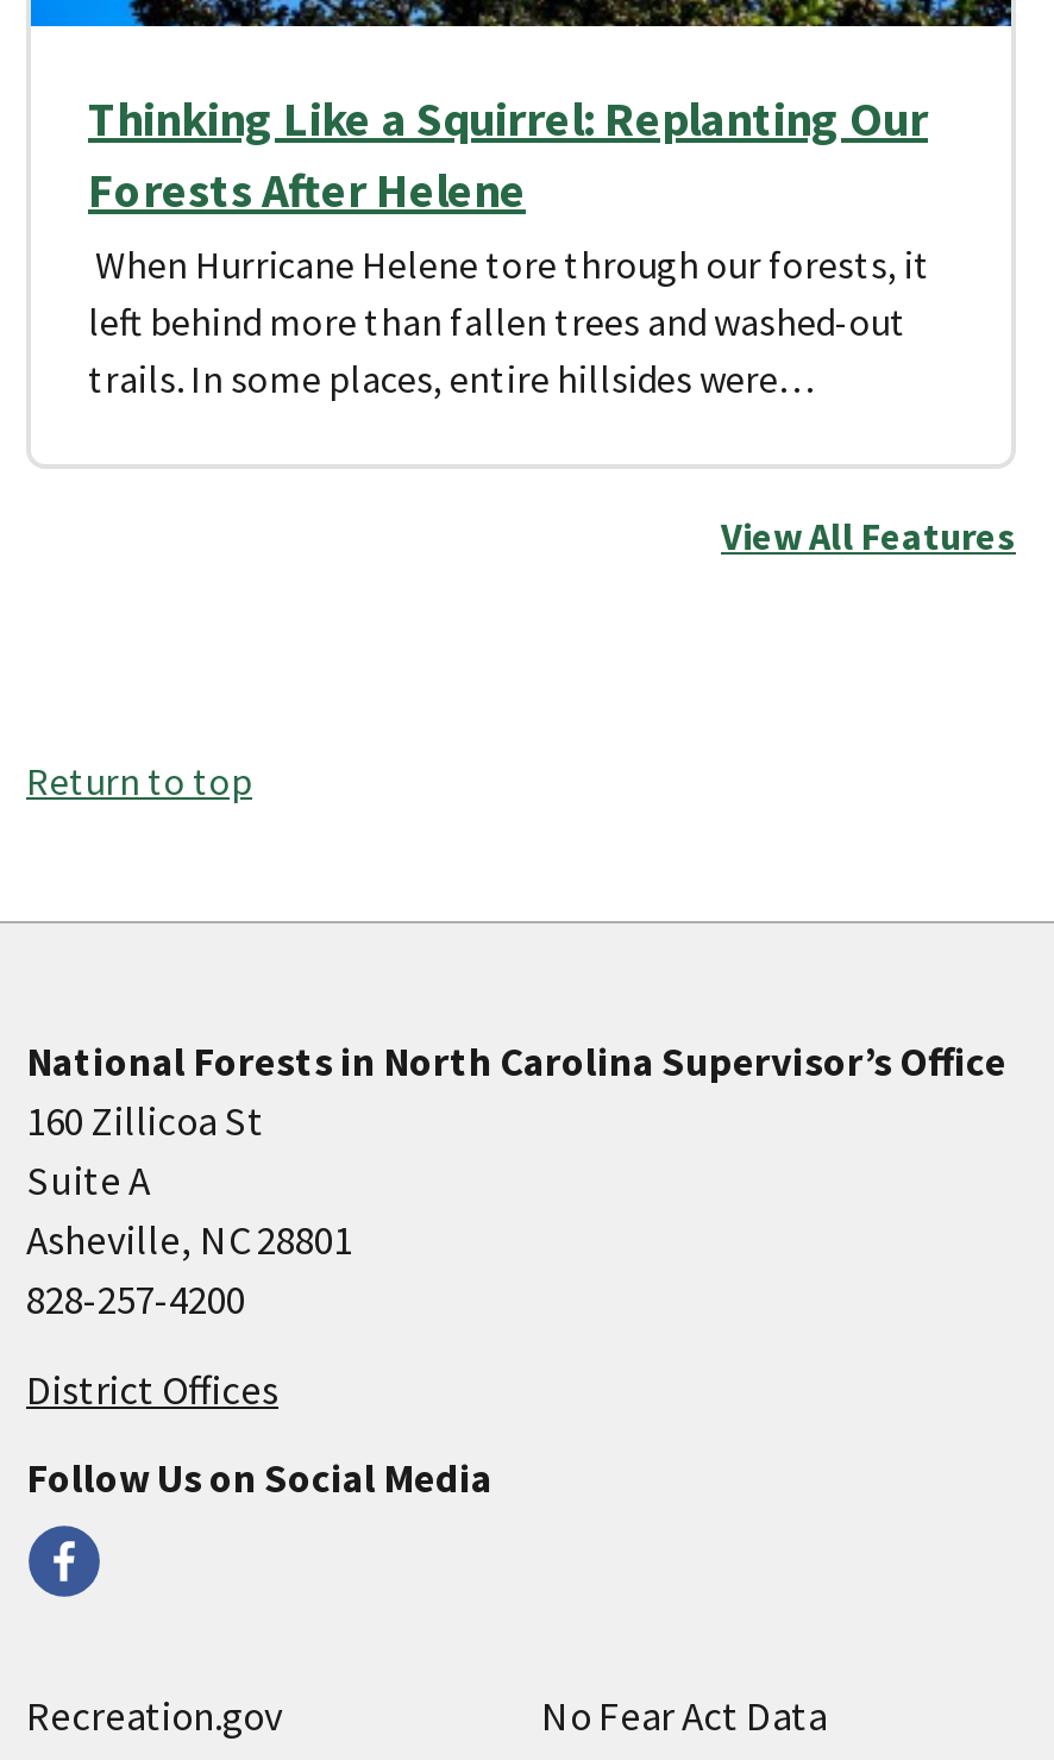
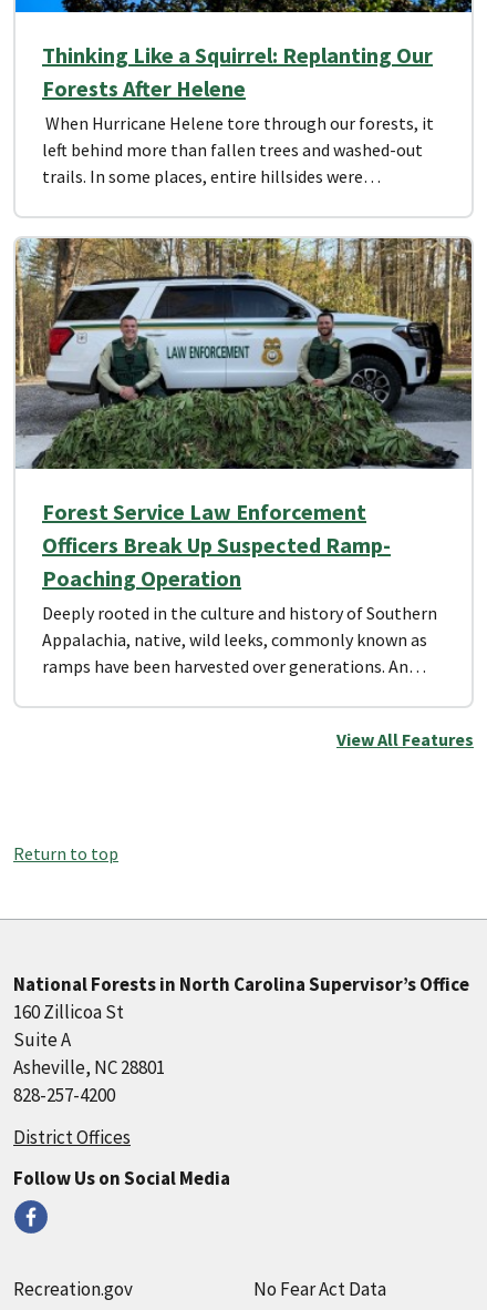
none -> [14,236,473,678] [image] | Forest Service Law Enforcement | Officers Break Up Suspected Ramp- | Poaching Operation | Deeply rooted in the culture and history of Southern | Appalachia, native, wild leeks, commonly known as | ramps have been harvested over generations. An…

